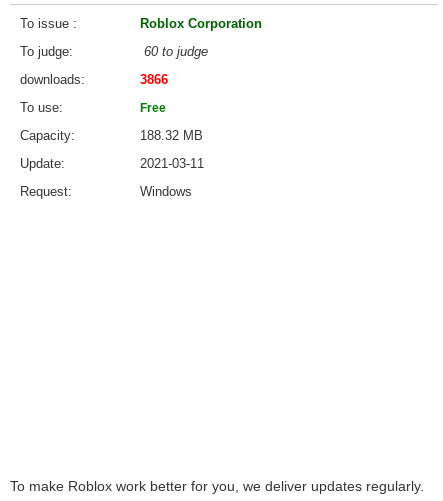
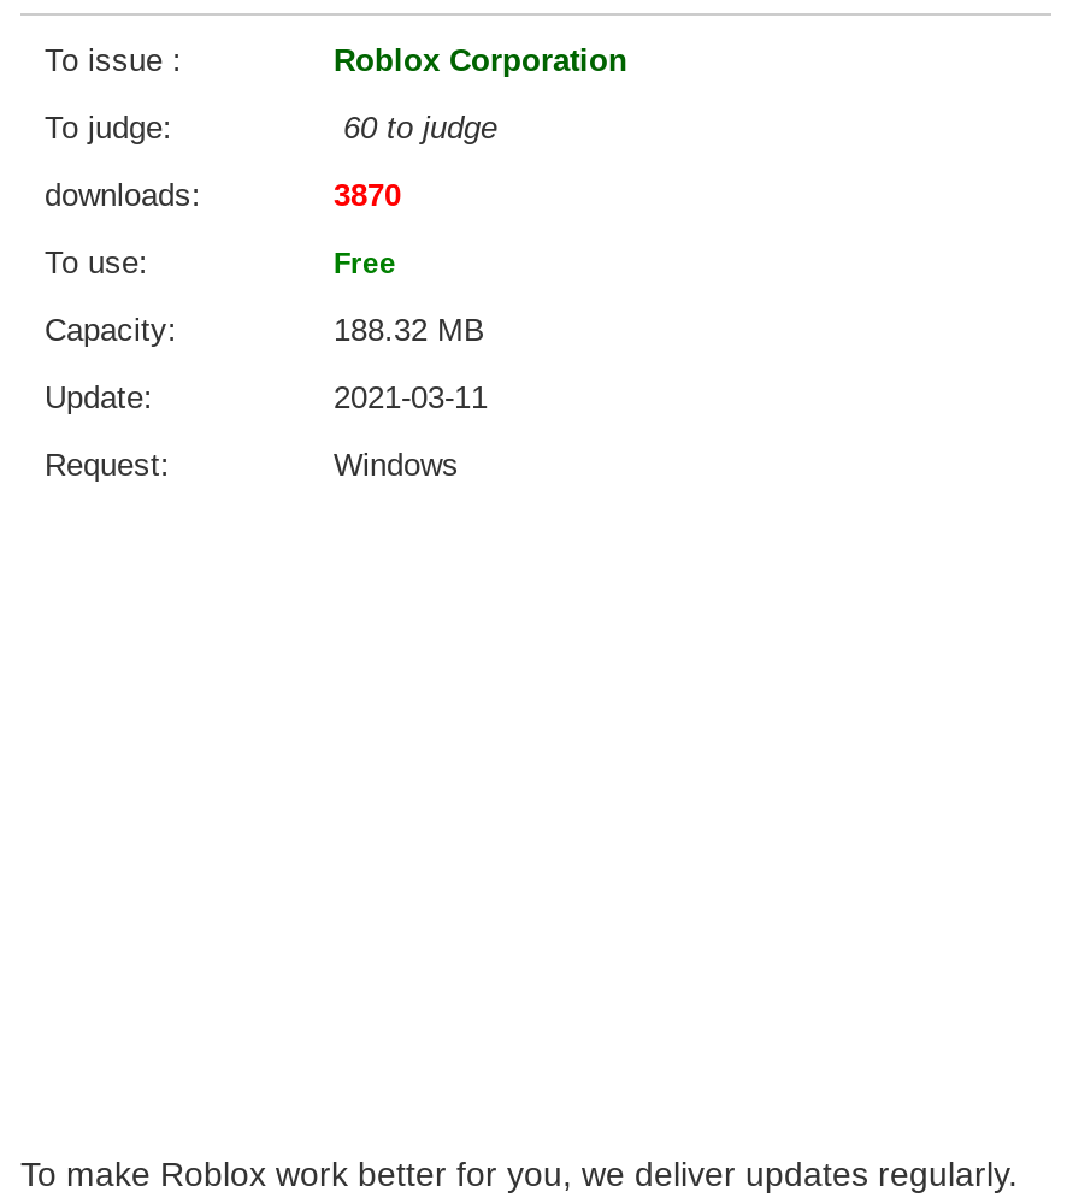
[140,72,168,87] 3866 -> [334,177,401,213] 3870

